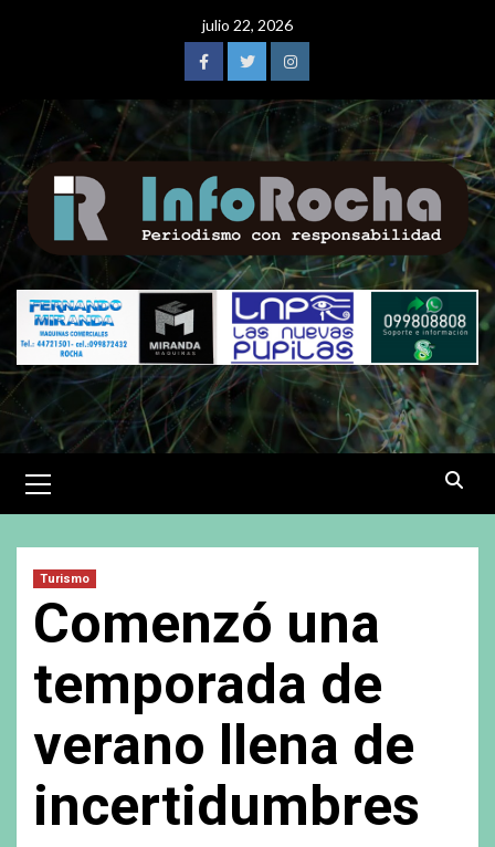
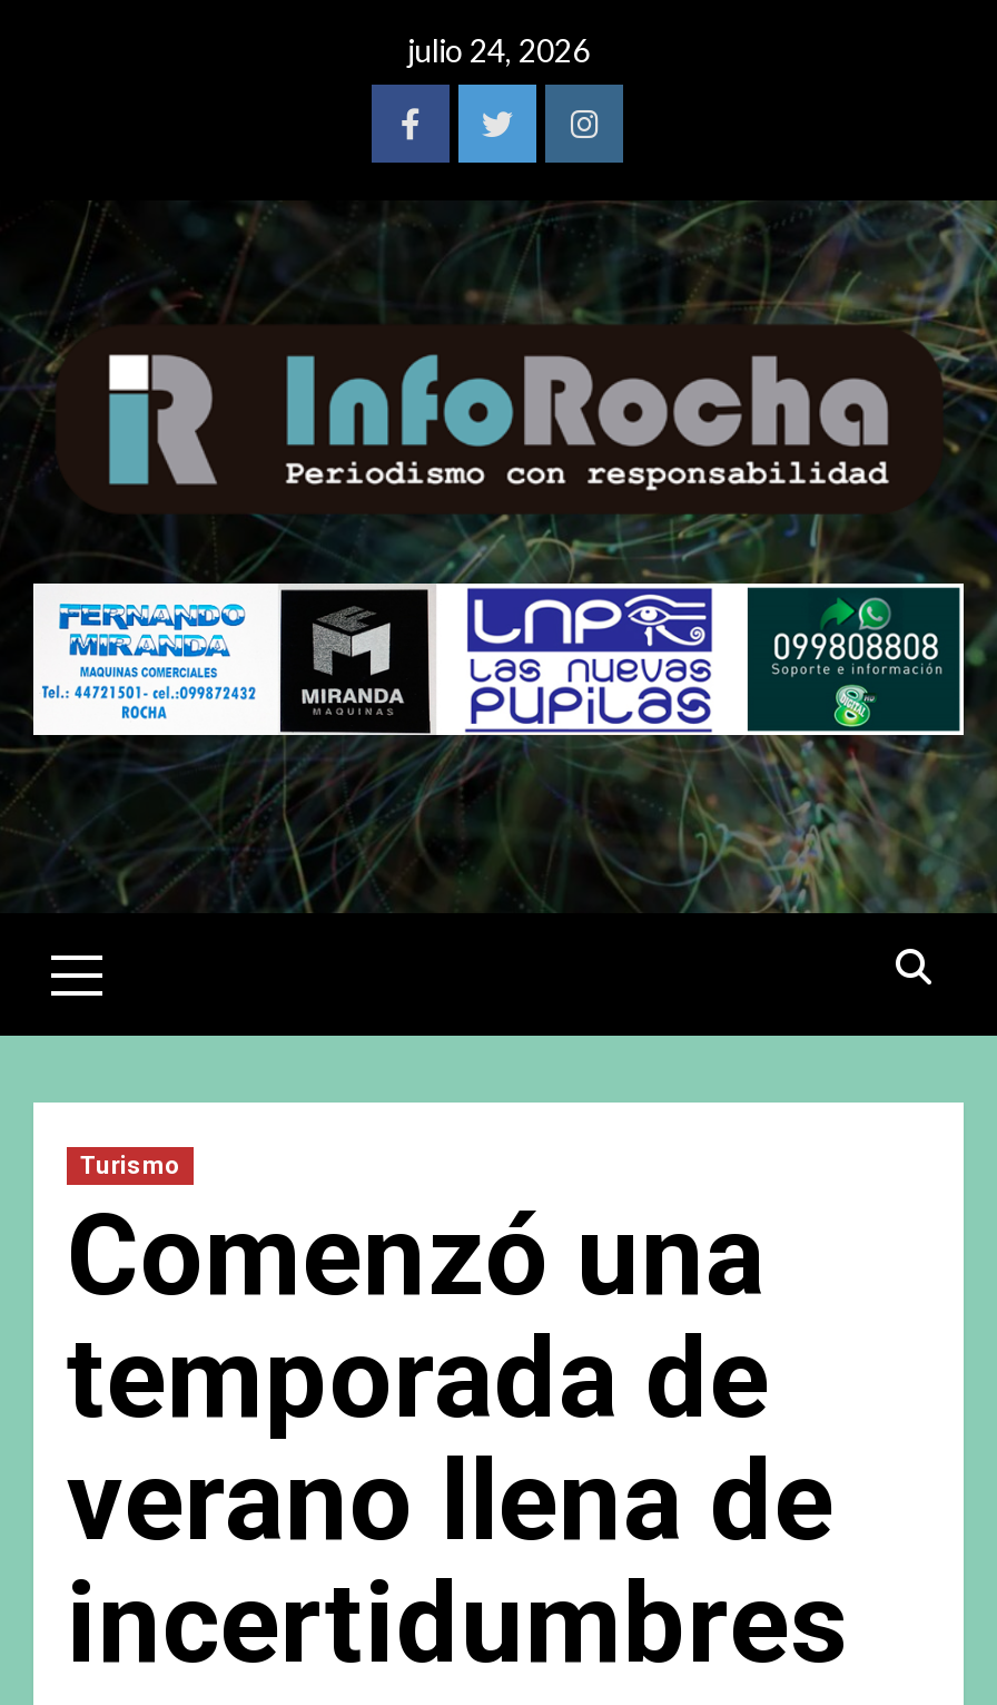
[202,15,293,34] julio 22, 2026 -> [407,31,590,69] julio 24, 2026

